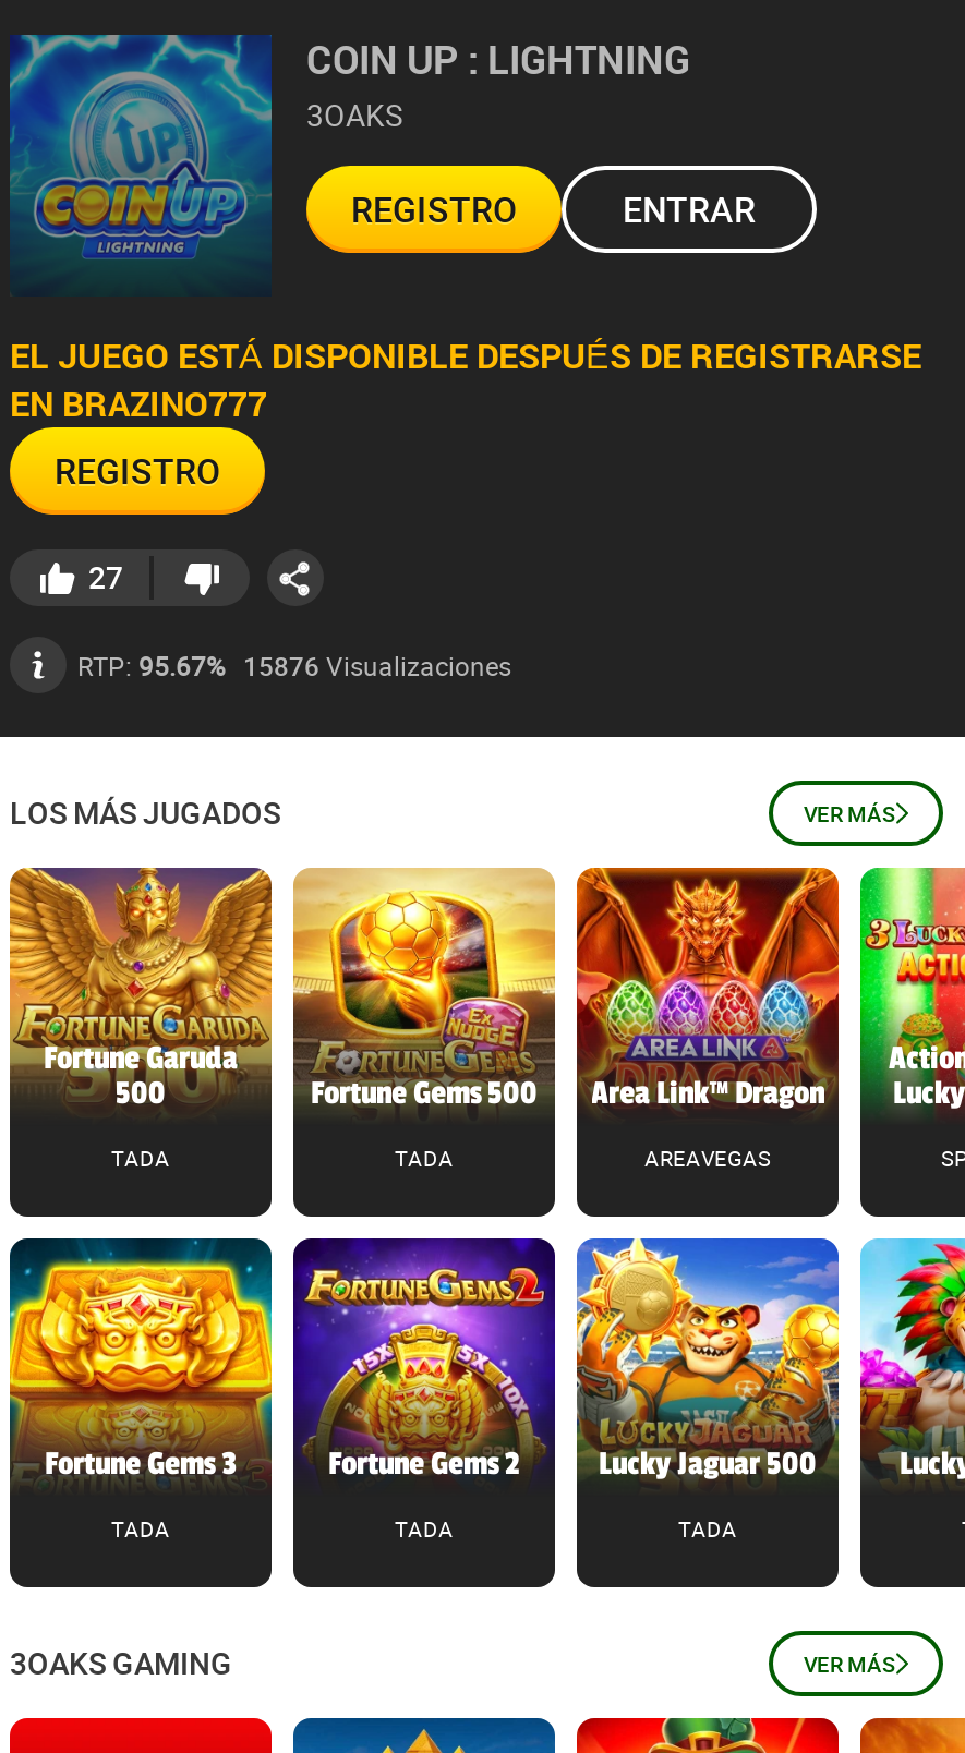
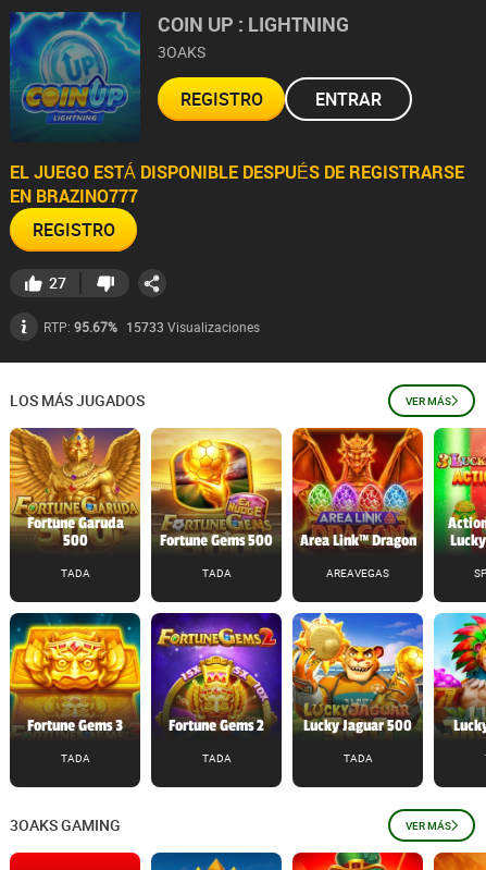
[77,647,511,682] RTP: 95.67% 15876 Visualizaciones -> [43,318,260,335] RTP: 95.67% 15733 Visualizaciones

